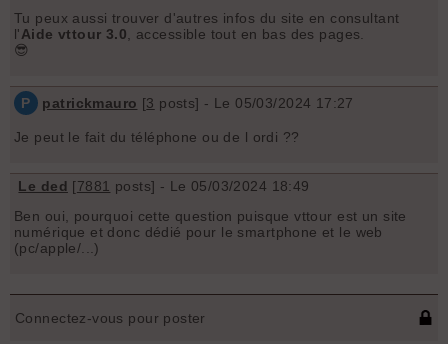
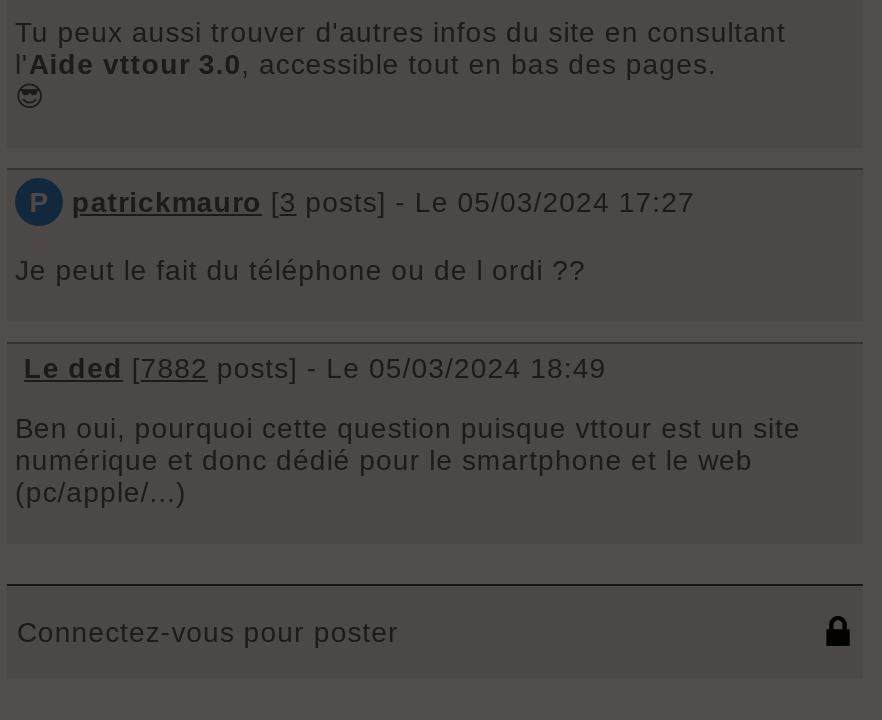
[18,178,310,194] Le ded [7881 posts] - Le 05/03/2024 18:49 -> [24,351,606,383] Le ded [7882 posts] - Le 05/03/2024 18:49

